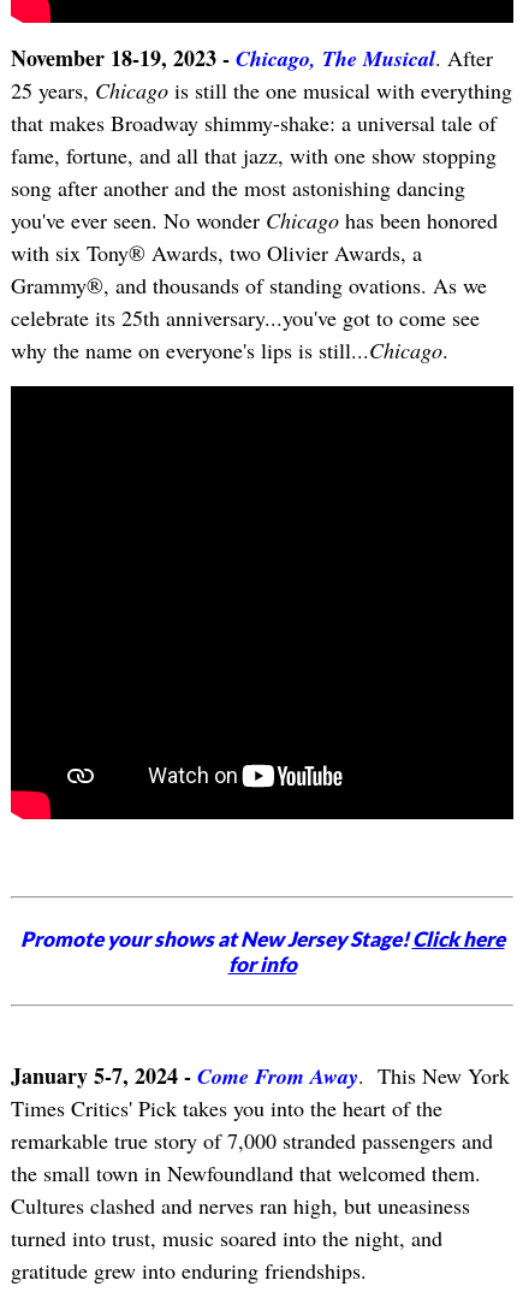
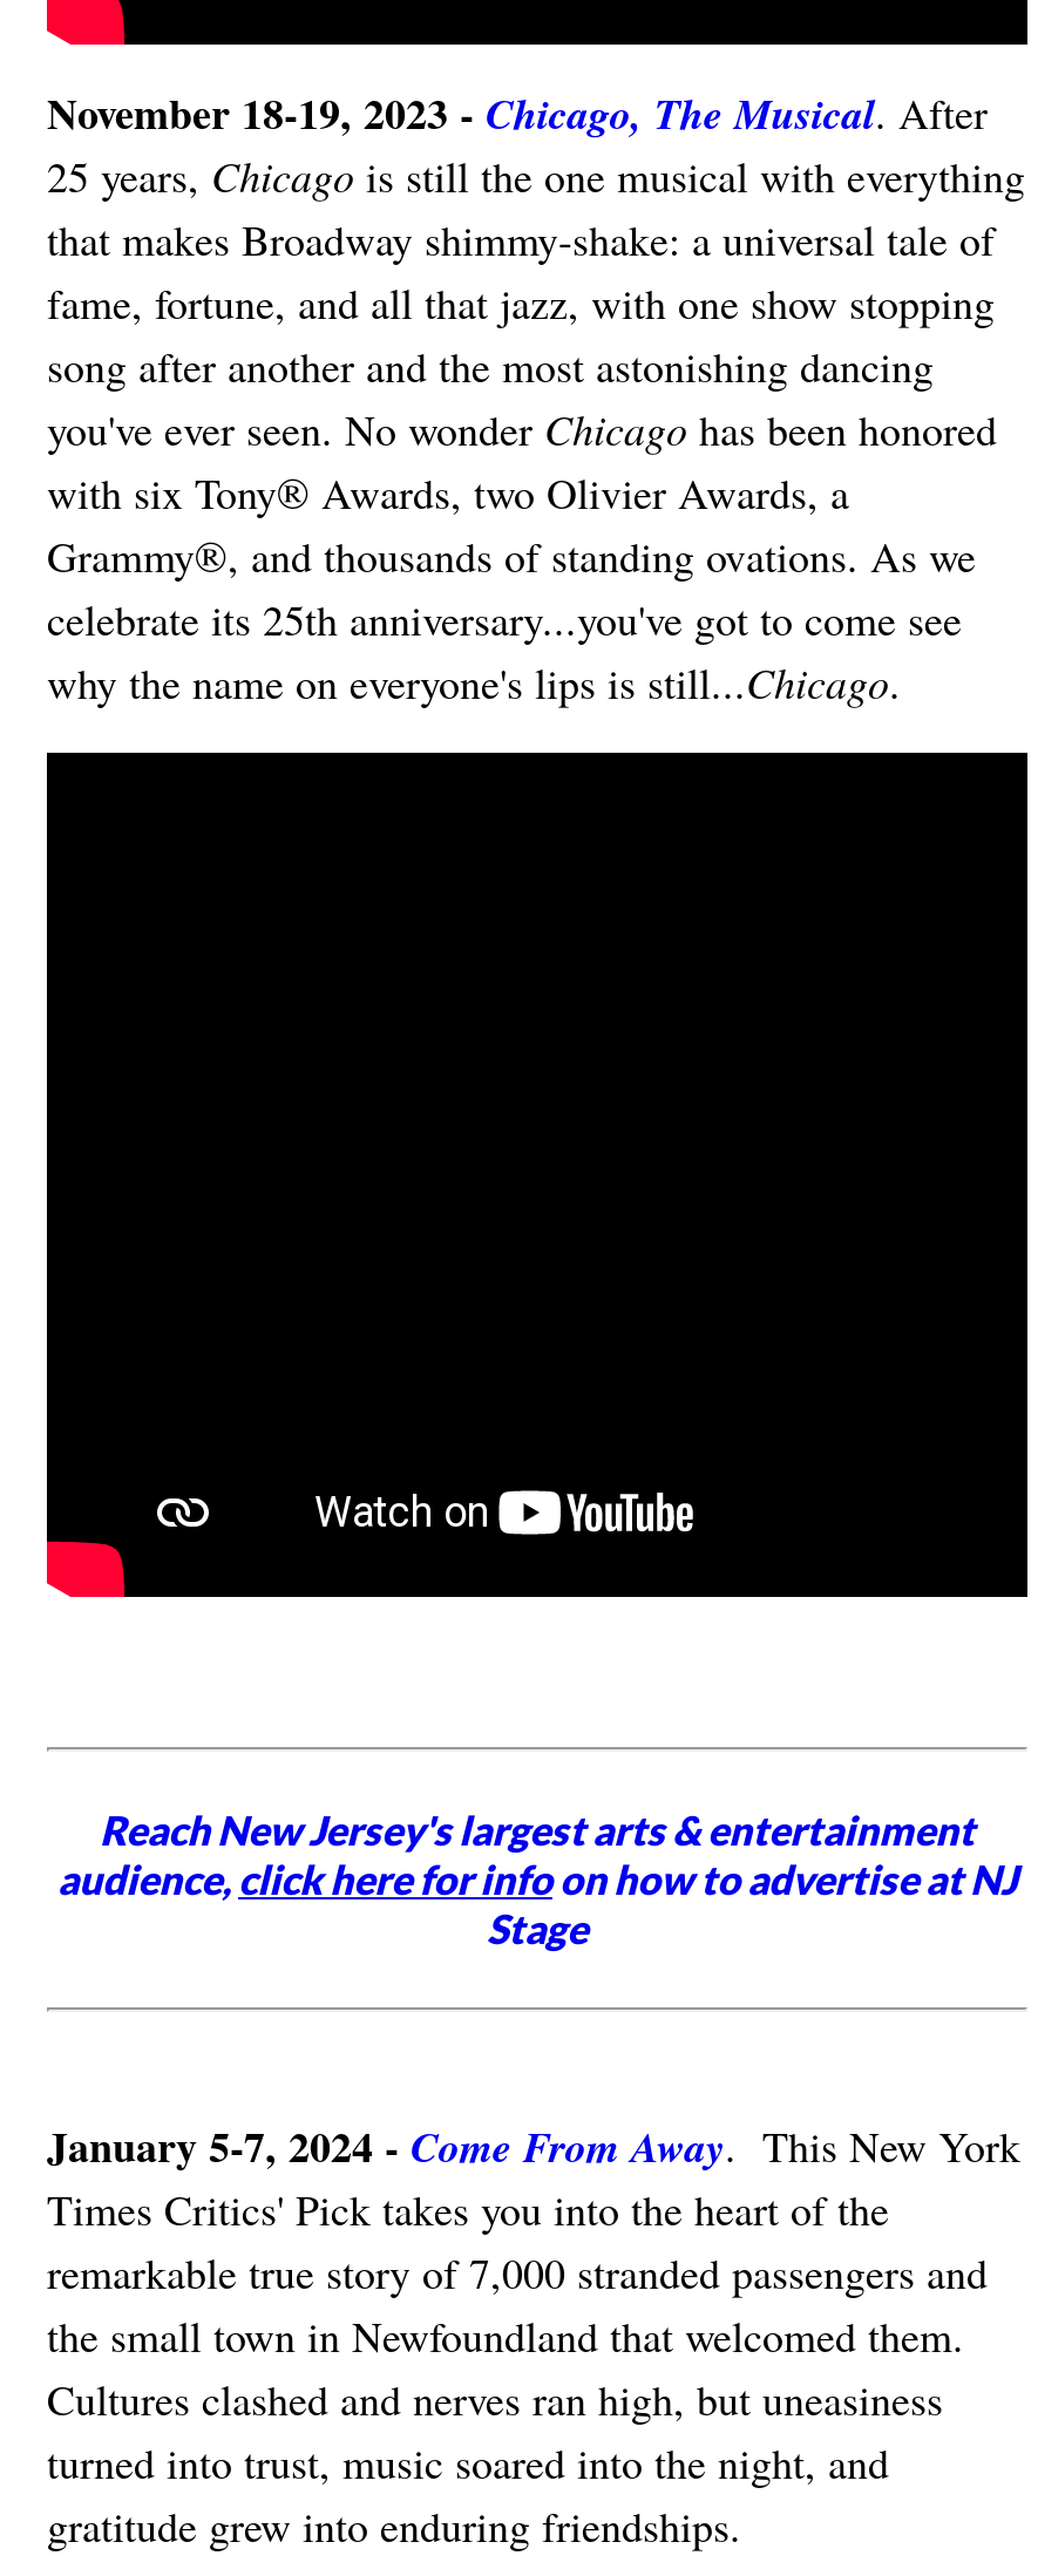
[20,926,504,977] Promote your shows at New Jersey Stage!Click here | for info -> [57,1806,1017,1954] Reach New Jersey's largest arts & entertainment | audience, click here for infoon how to advertise at NJ | Stage

